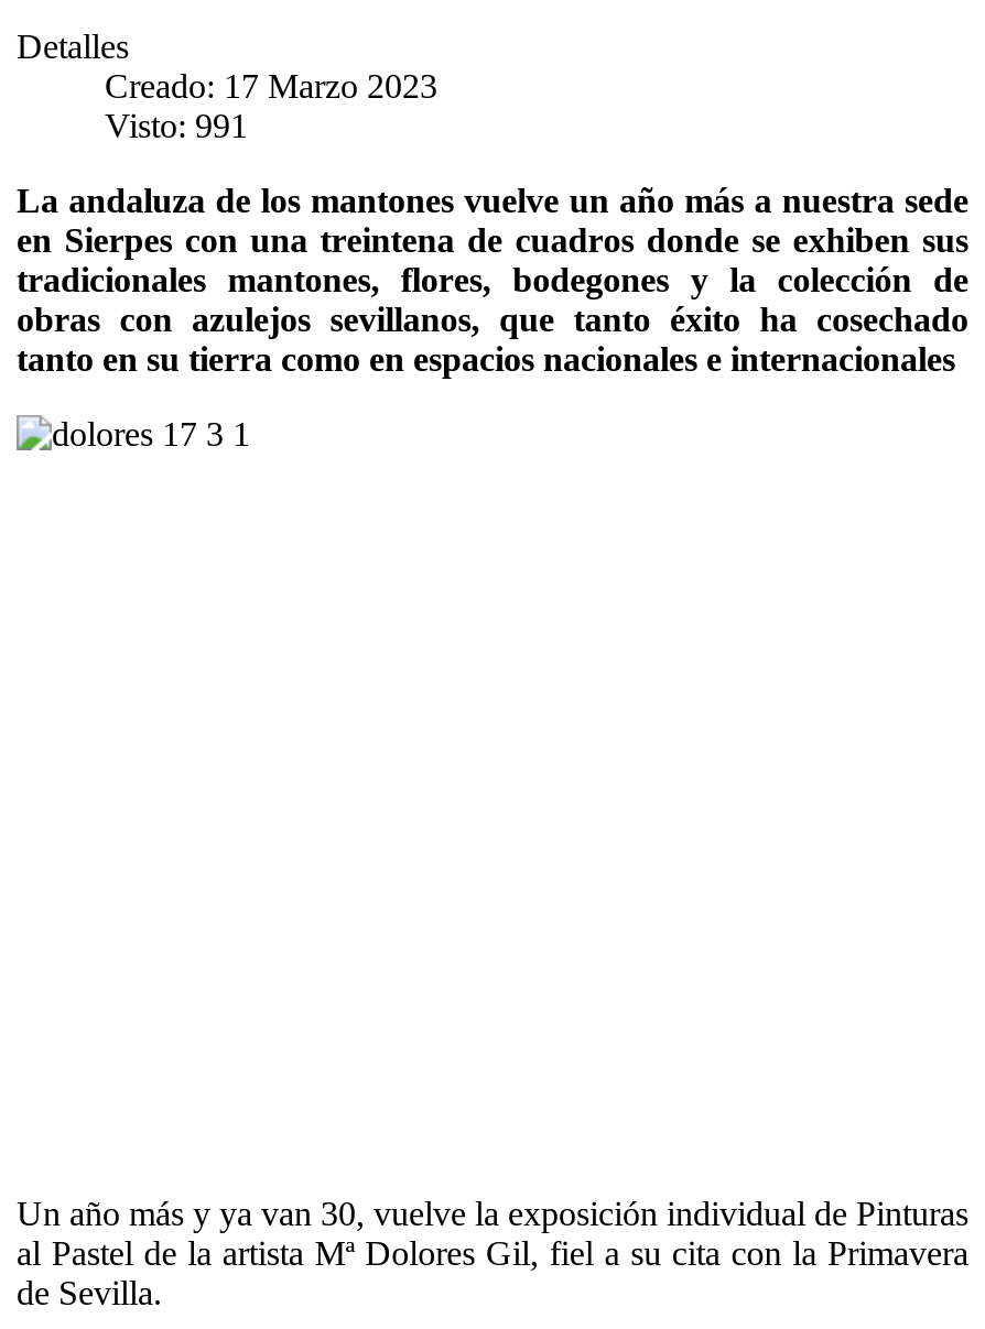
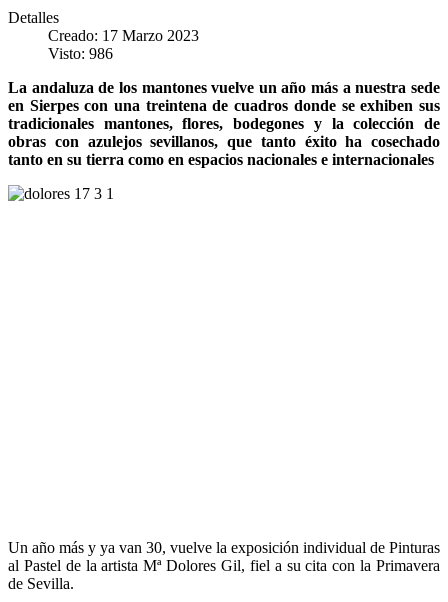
[105,106,248,144] Visto: 991 -> [48,45,113,62] Visto: 986

